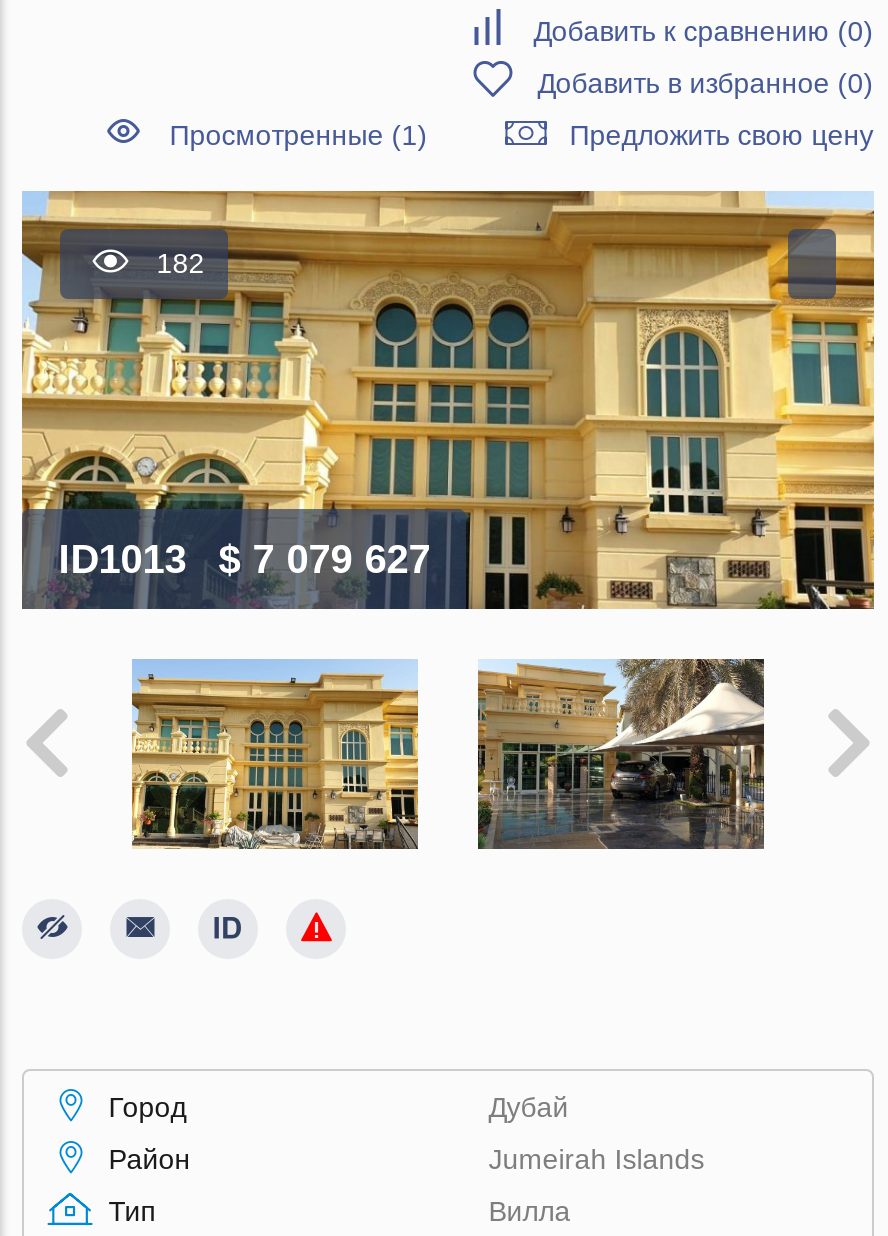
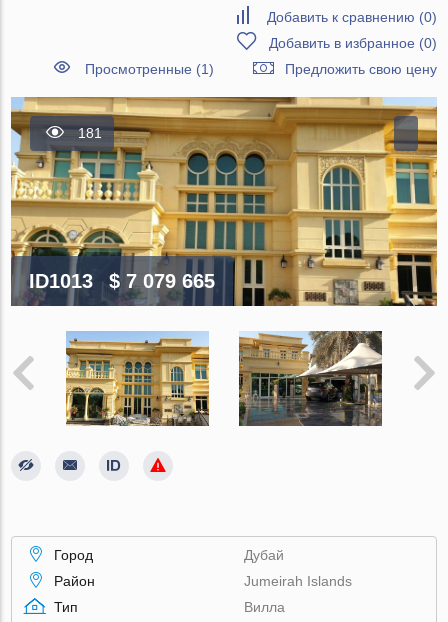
[156,248,204,280] 182 -> [78,125,102,141] 181
[58,537,430,581] ID1013 $ 7 079 627 -> [29,270,215,292] ID1013 $ 7 079 665

